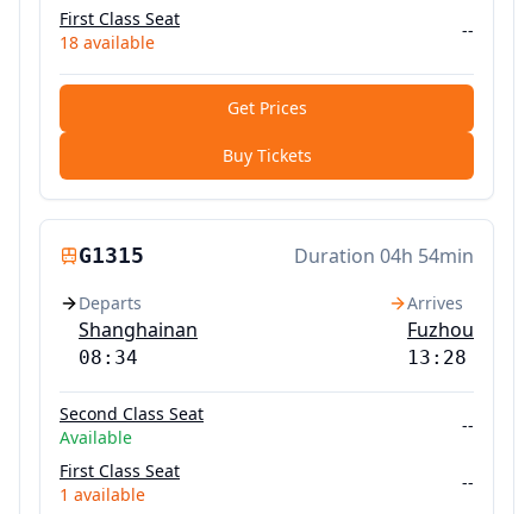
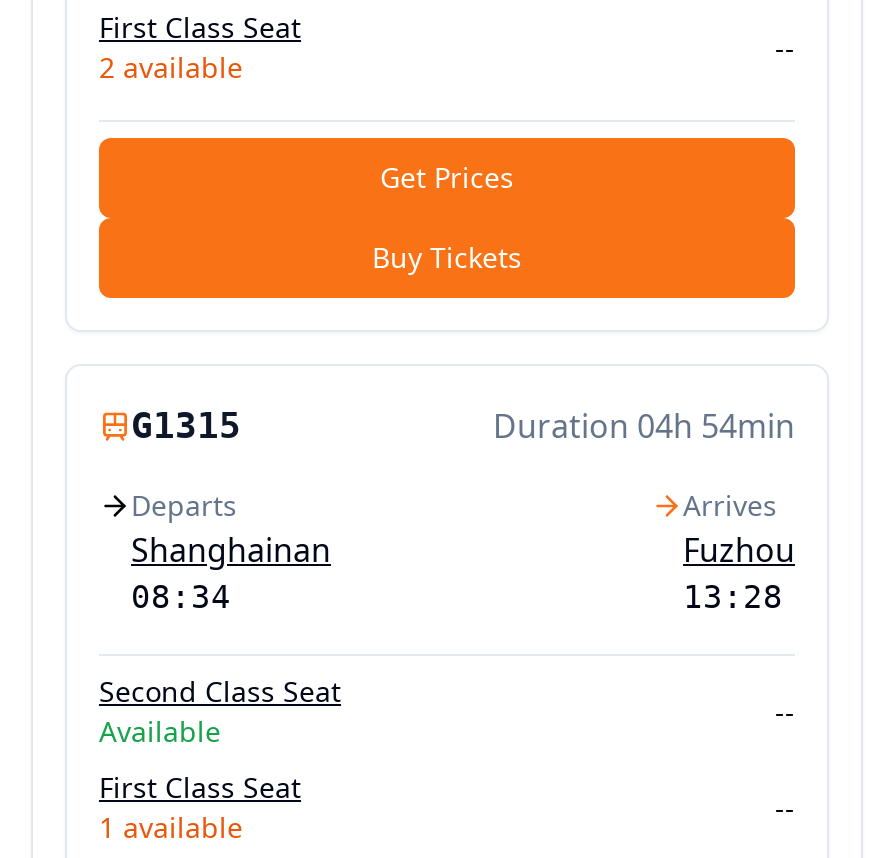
[60,31,155,54] 18 available -> [99,48,243,86] 2 available

